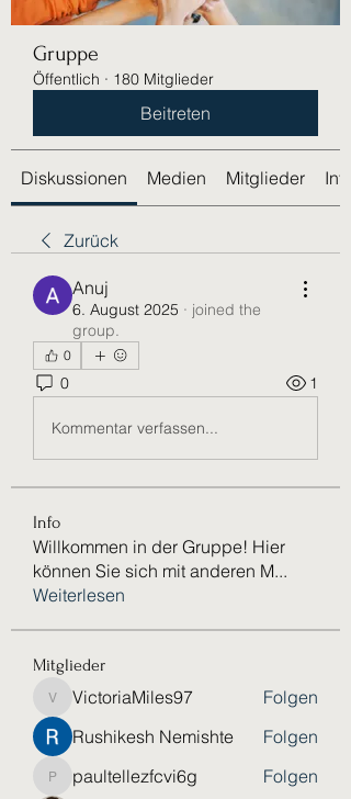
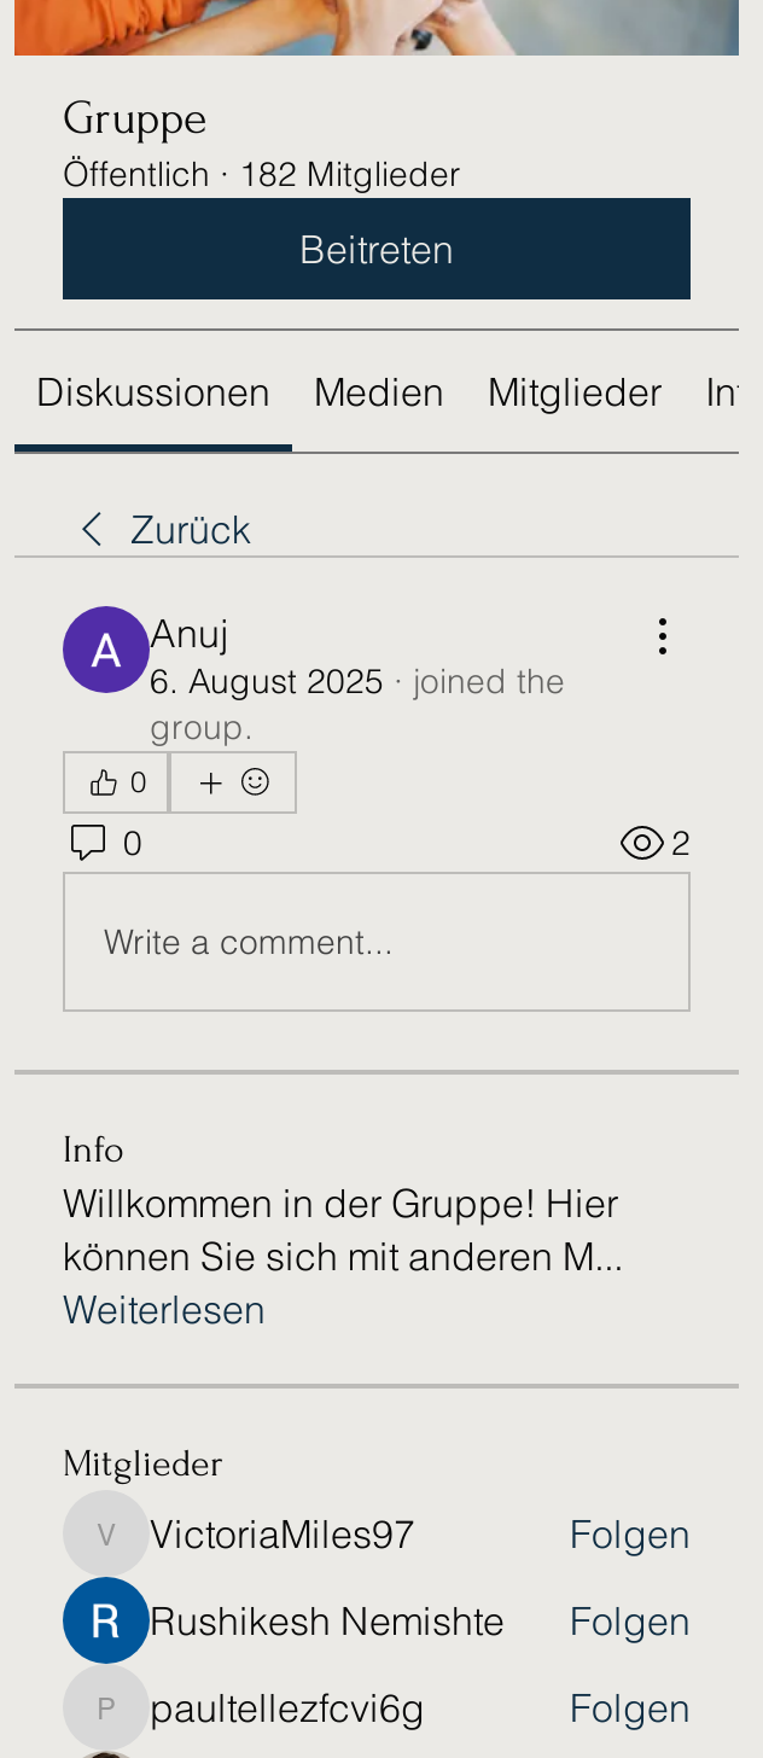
[33,69,214,89] Öffentlich · 180 Mitglieder -> [63,152,461,196] Öffentlich · 182 Mitglieder
[309,373,318,392] 1 -> [671,820,691,863] 2
[52,418,218,437] Kommentar verfassen... -> [104,919,394,962] Write a comment...

